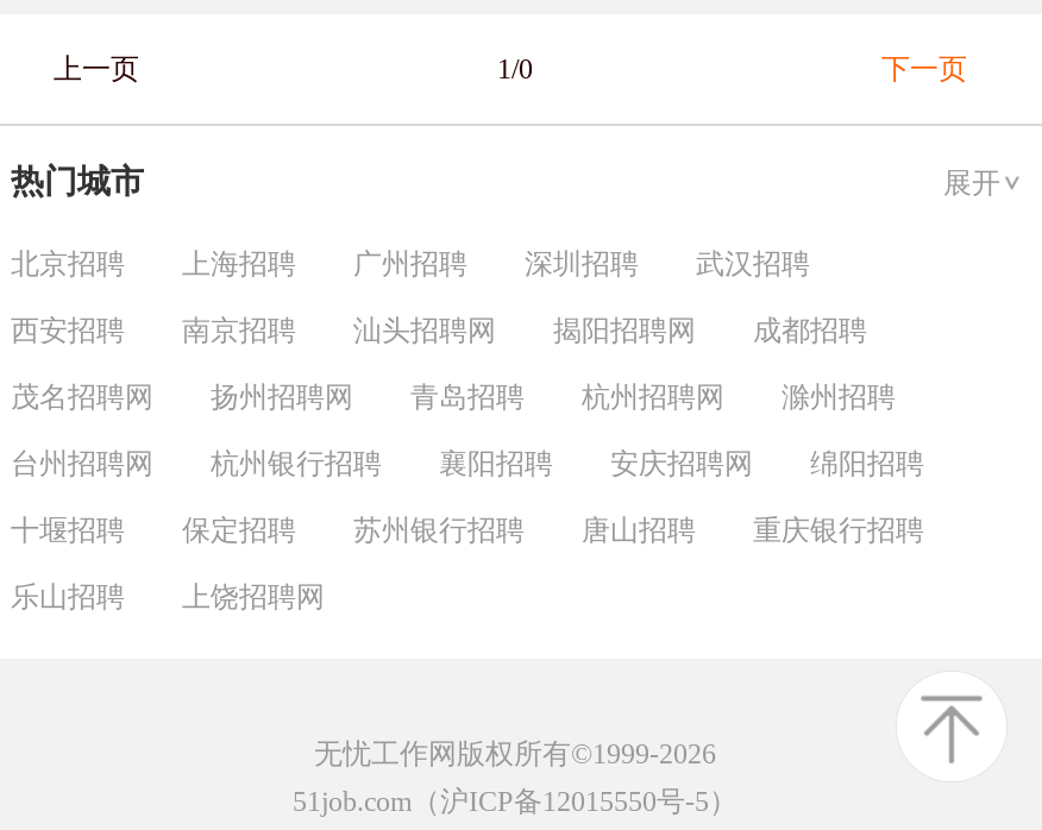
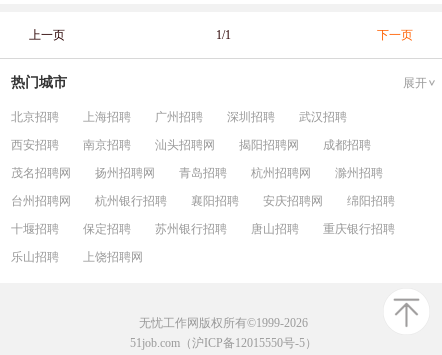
[497,52,533,86] 1/0 -> [215,28,230,42] 1/1

